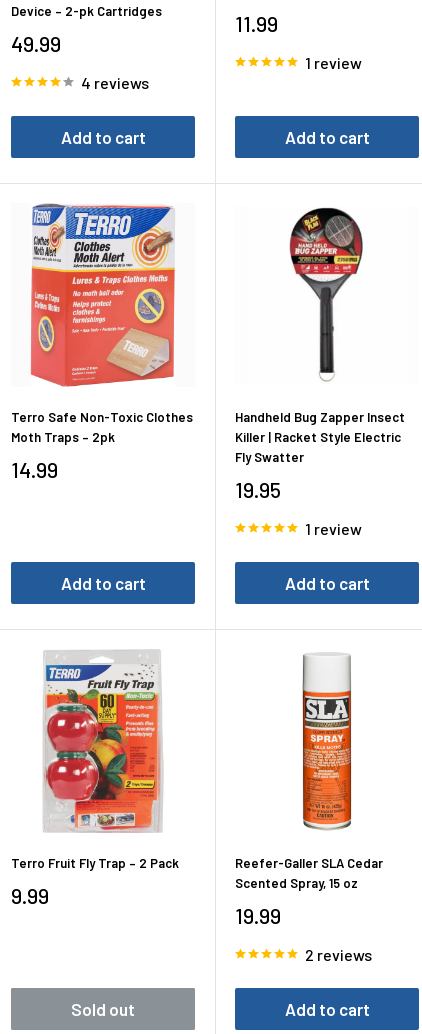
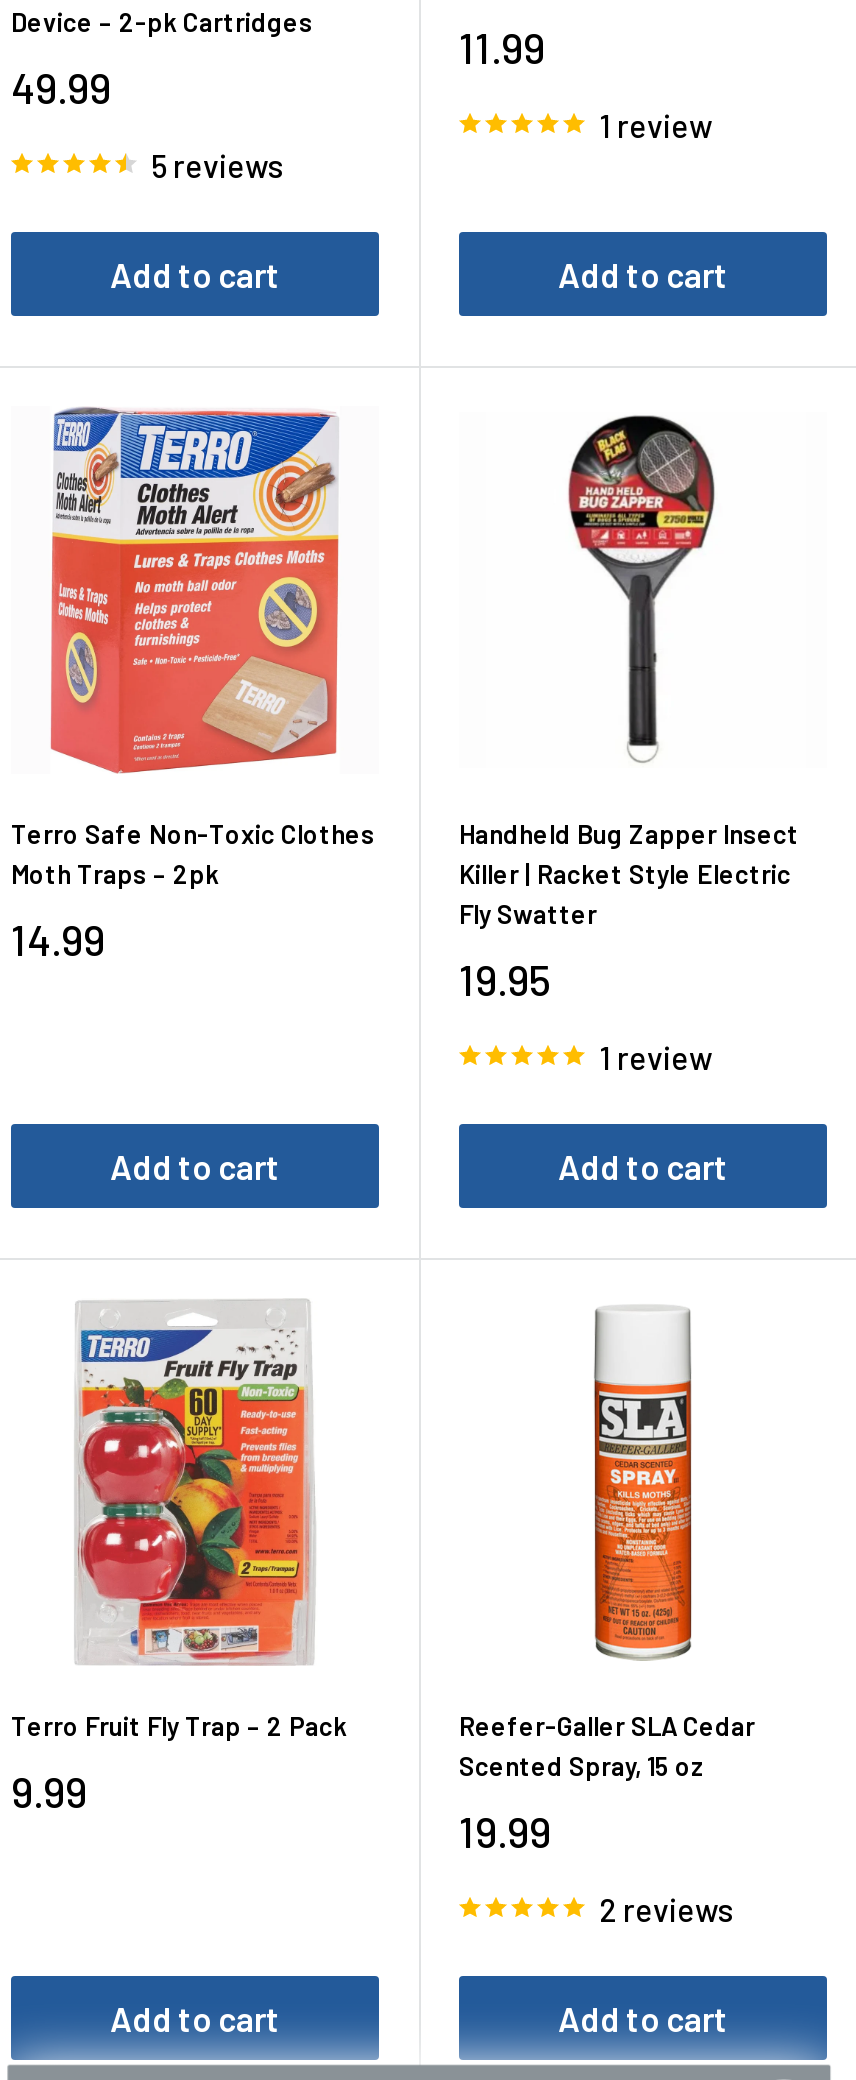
[81,73,149,92] 4 reviews -> [151,146,283,184] 5 reviews
[71,999,135,1019] Sold out -> [110,1998,280,2038] Add to cart

